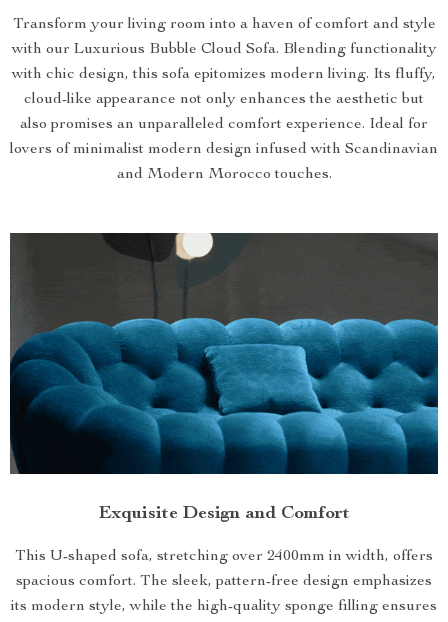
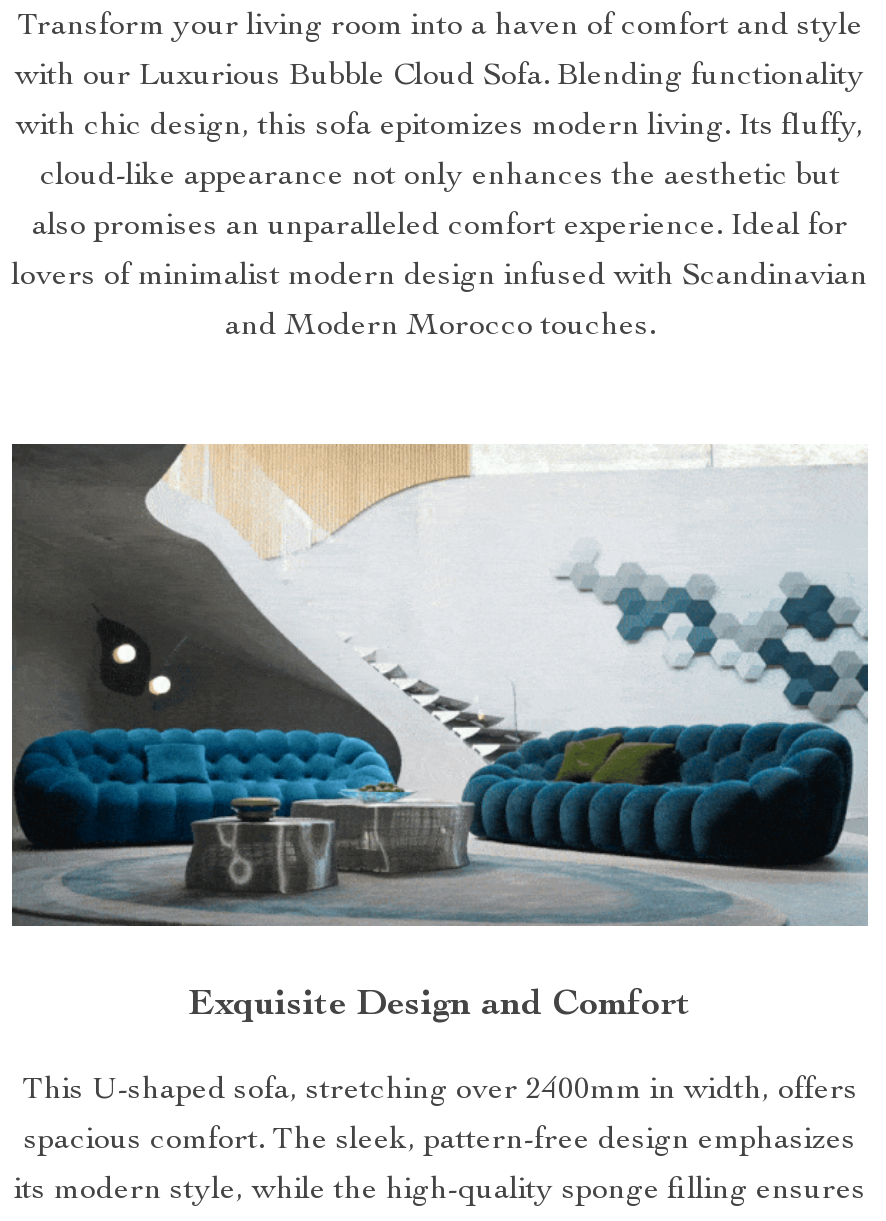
[9,232,439,474] [image] -> [10,444,868,928] [image]

